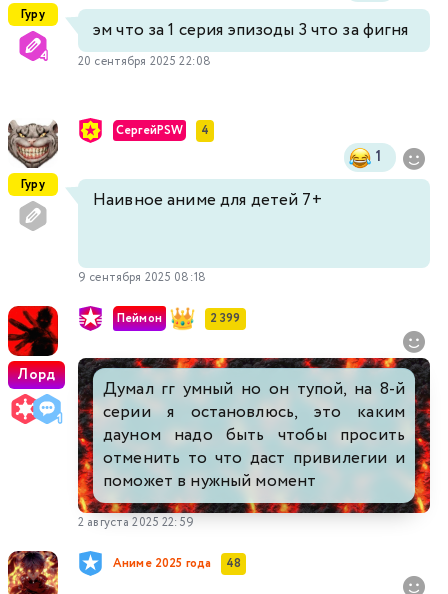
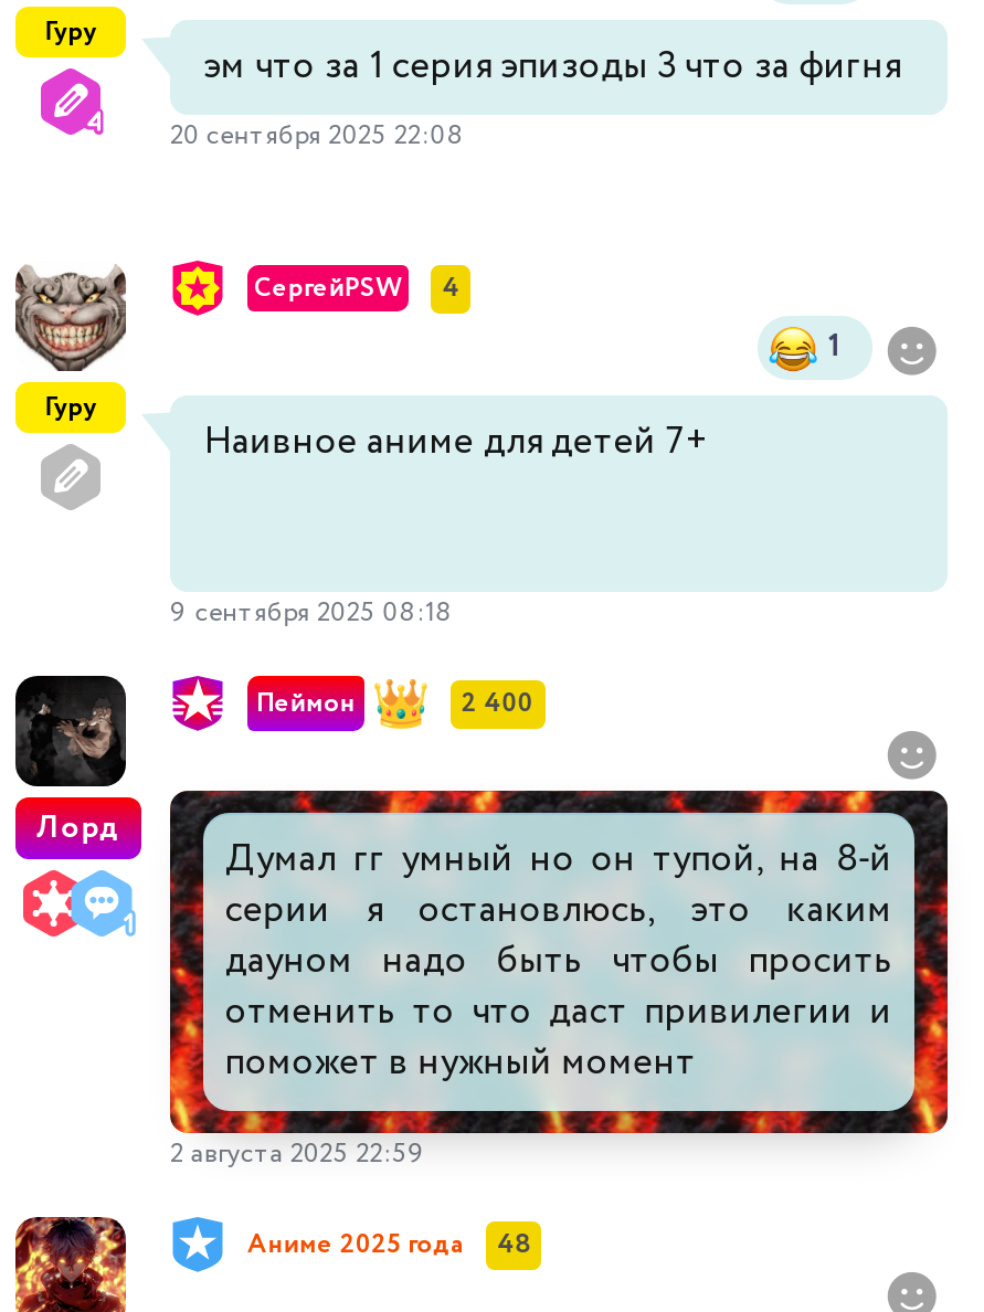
[7,305,59,357] [image] -> [13,674,128,789] [image]
[210,309,240,326] 2 399 -> [461,684,533,721] 2 400

